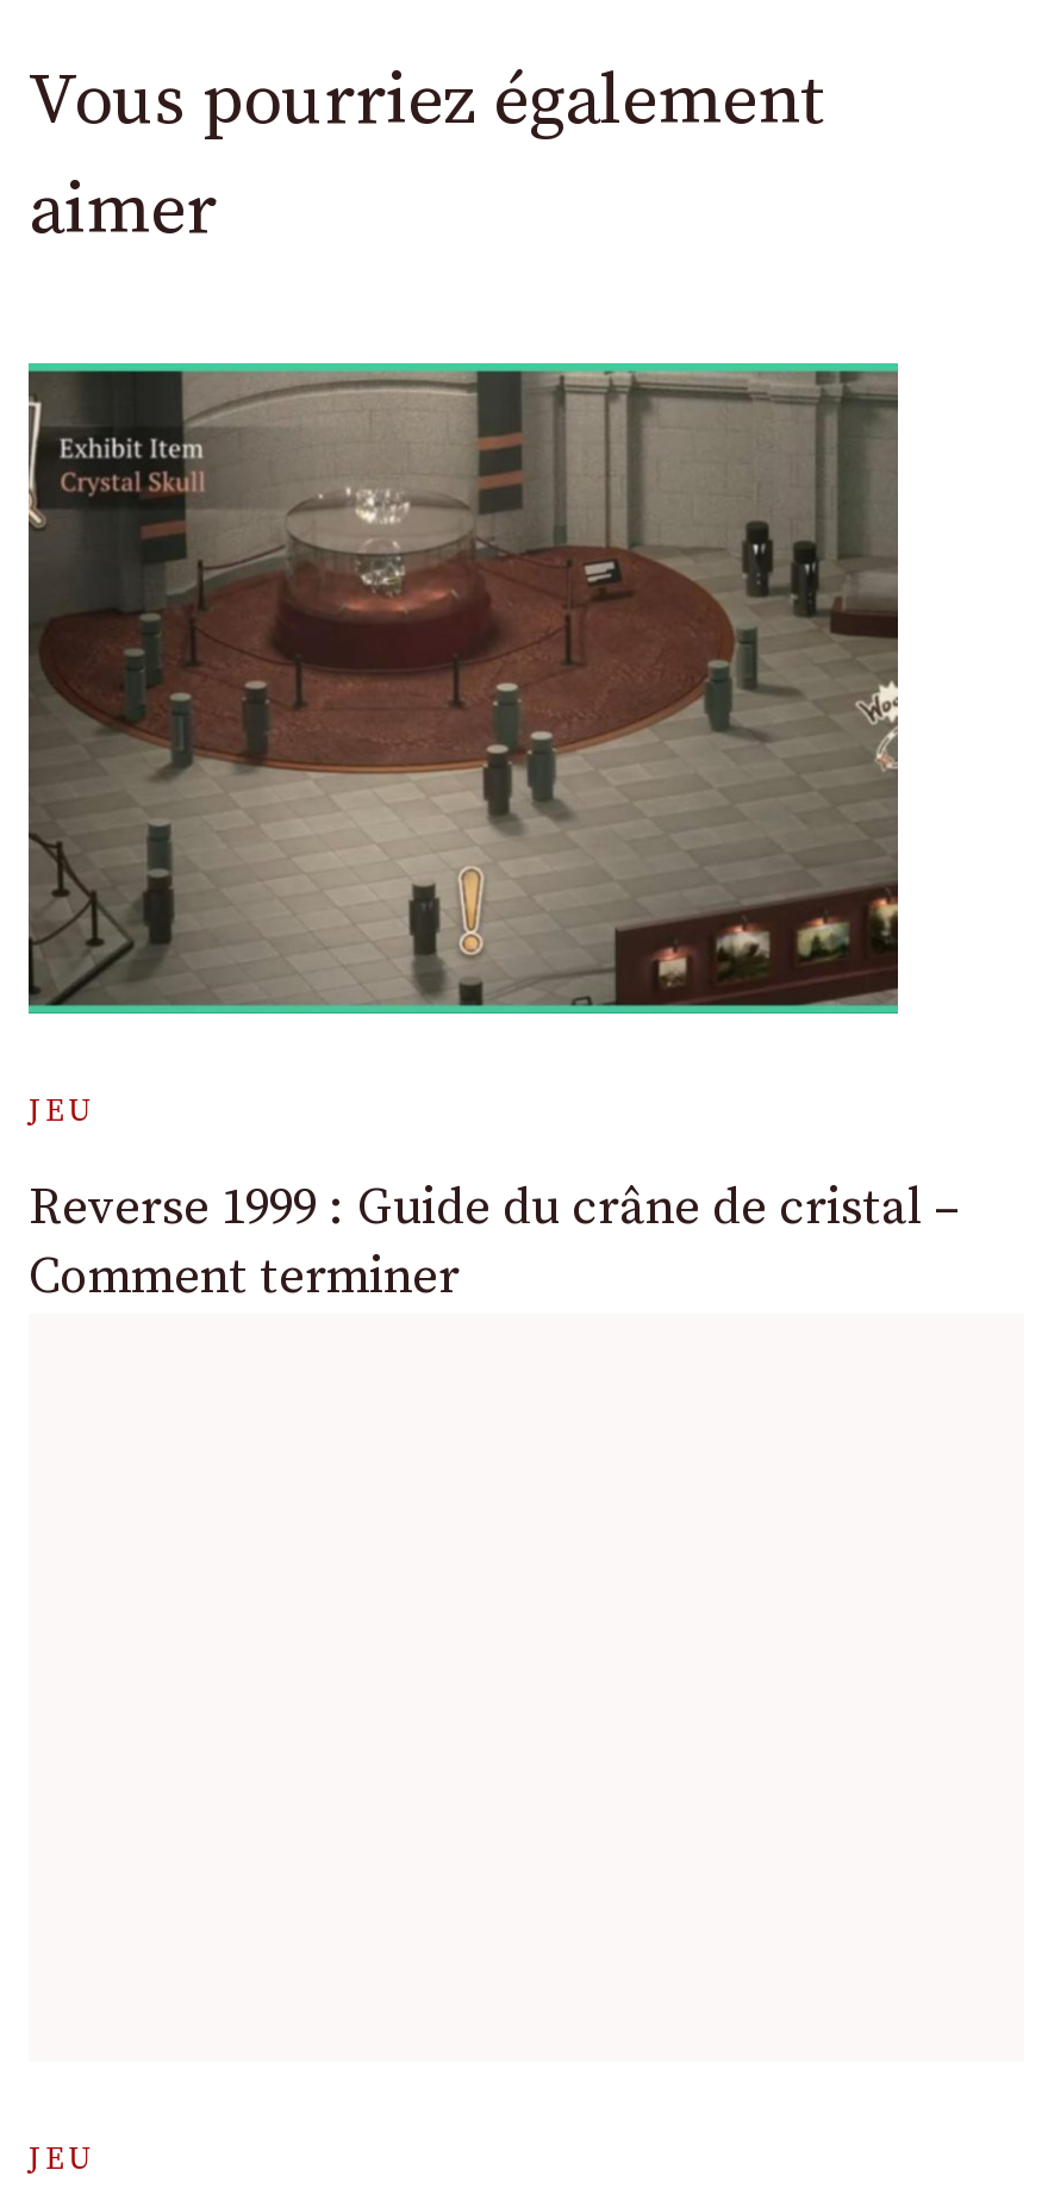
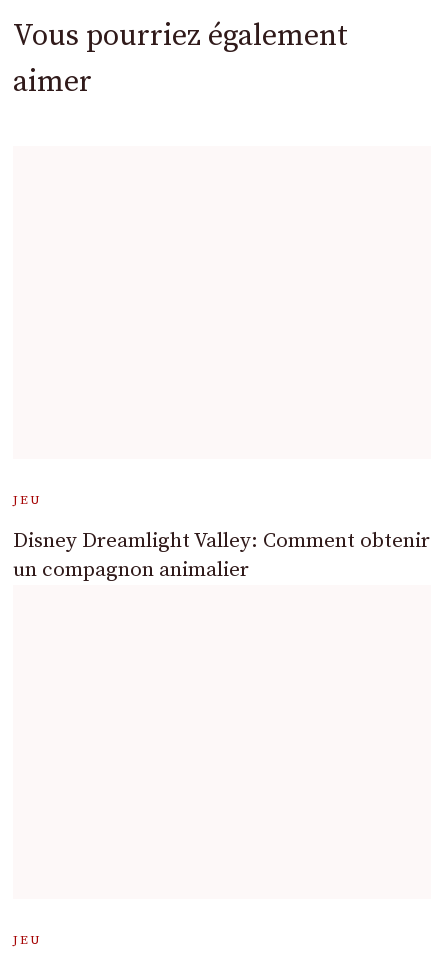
[26,361,900,1016] [image] -> none
[29,1179,960,1310] Reverse 1999 : Guide du crâne de cristal – | Comment terminer -> [13,528,430,583] Disney Dreamlight Valley: Comment obtenir | un compagnon animalier

